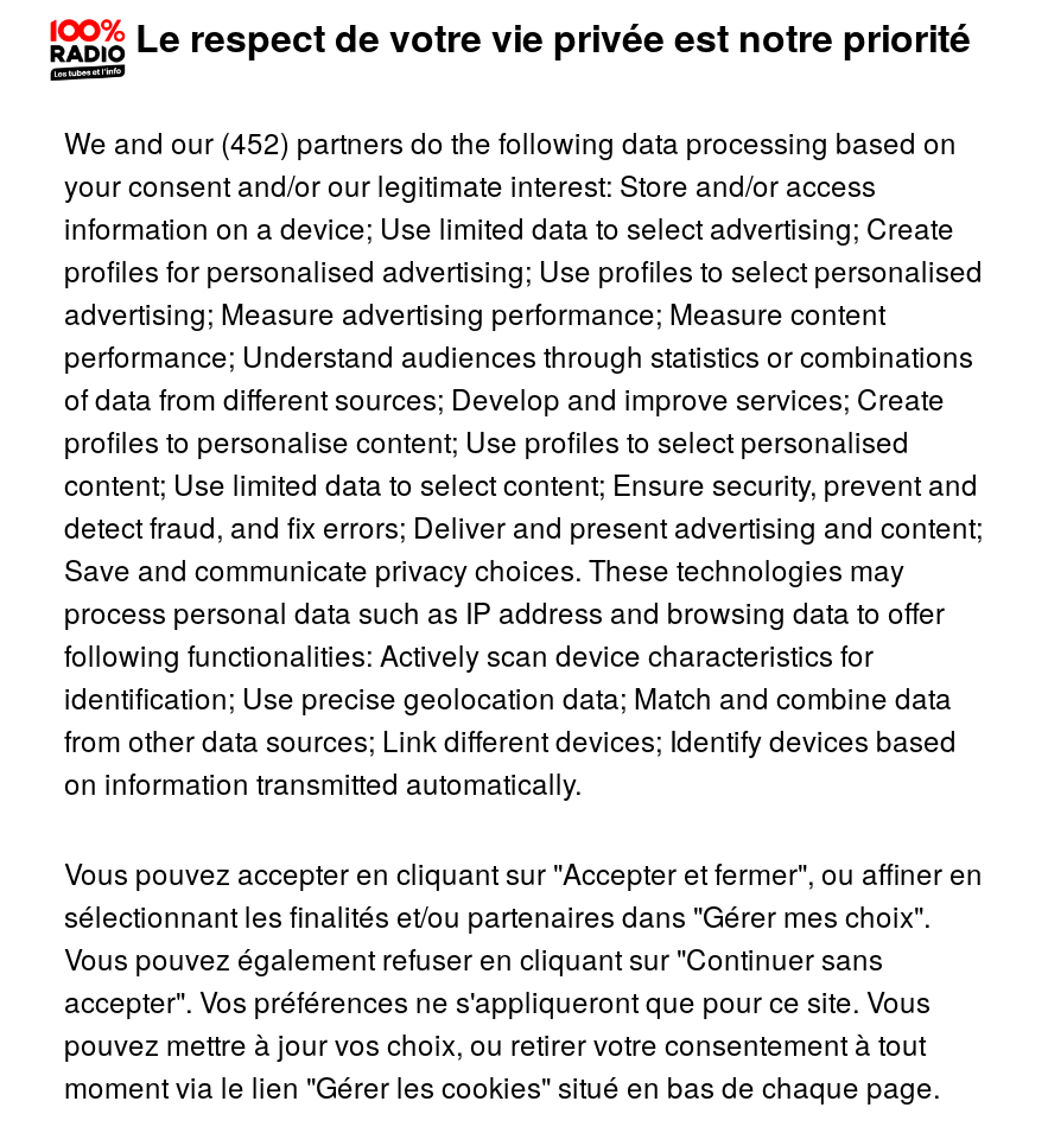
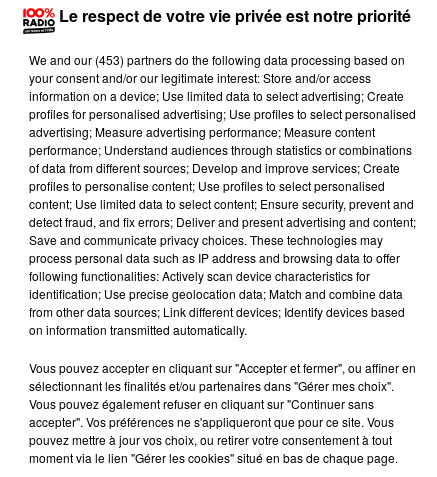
[64,121,957,161] We and our (452) partners do the following data processing based on -> [29,51,405,68] We and our (453) partners do the following data processing based on

